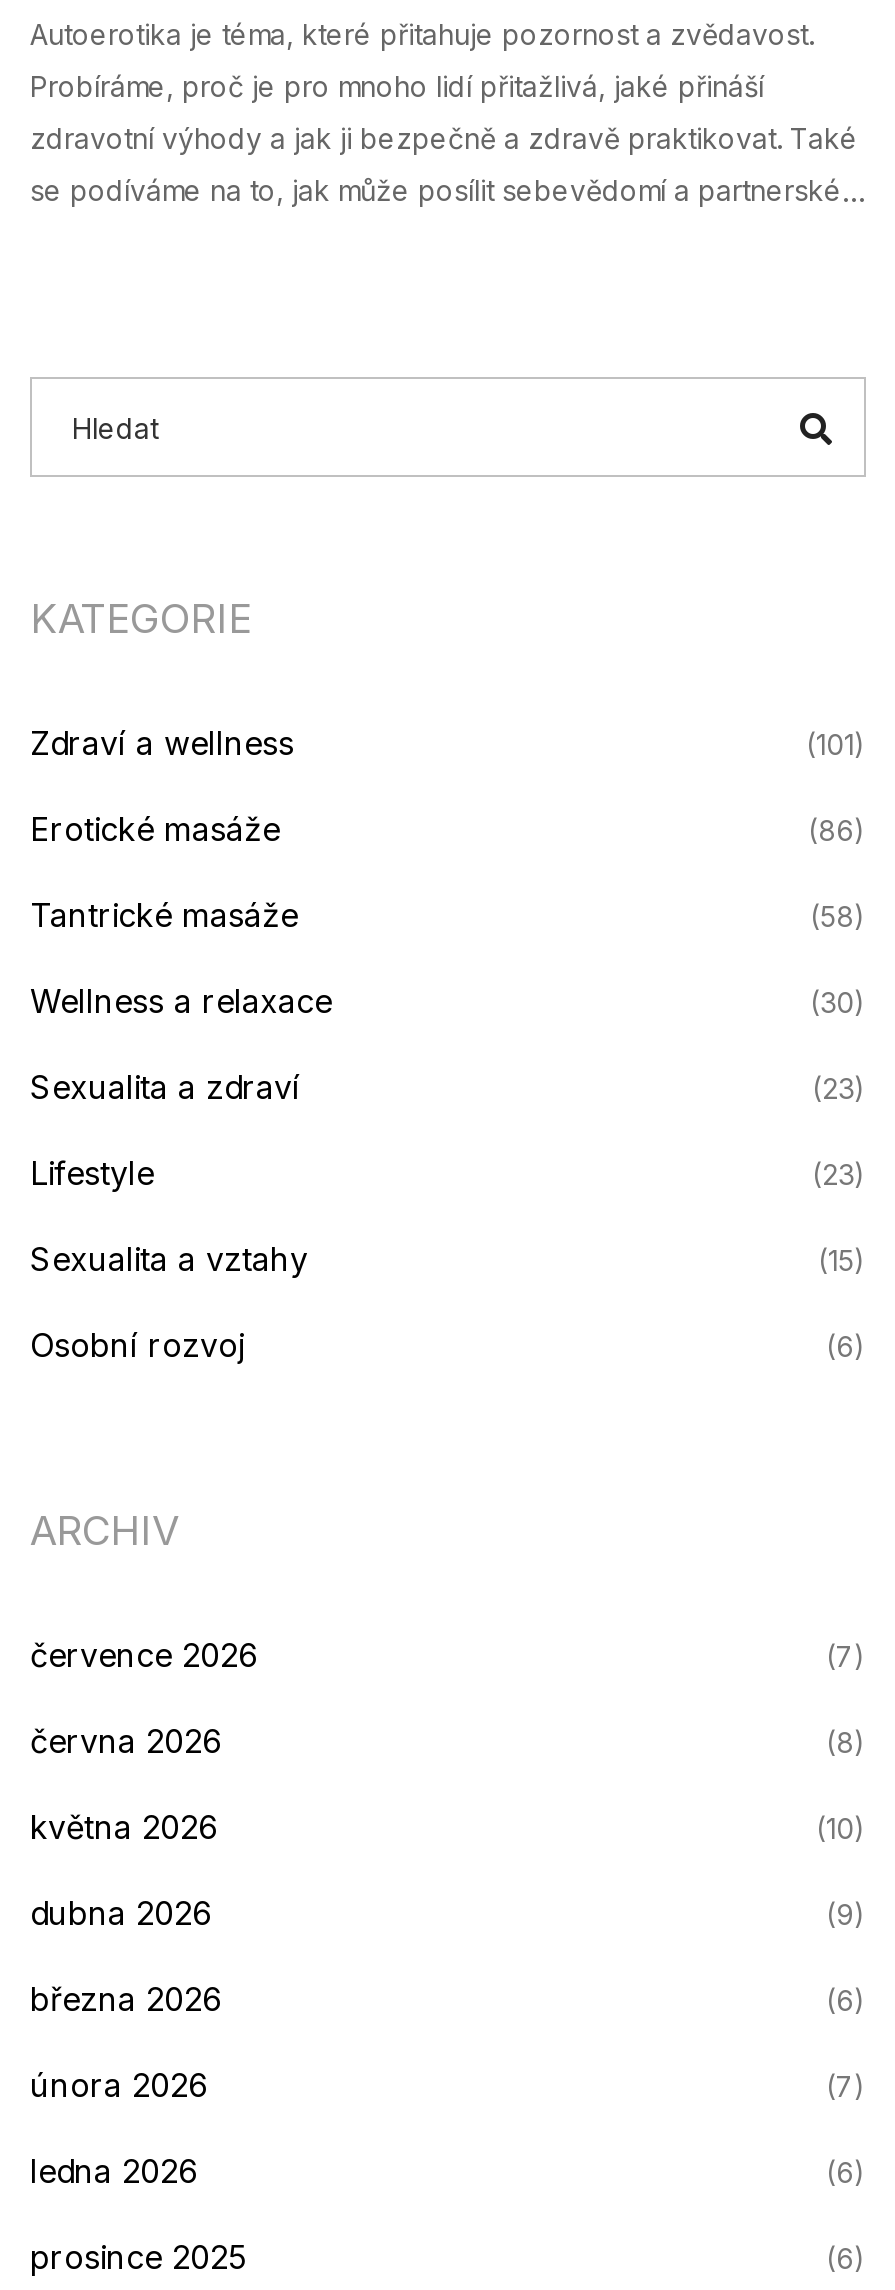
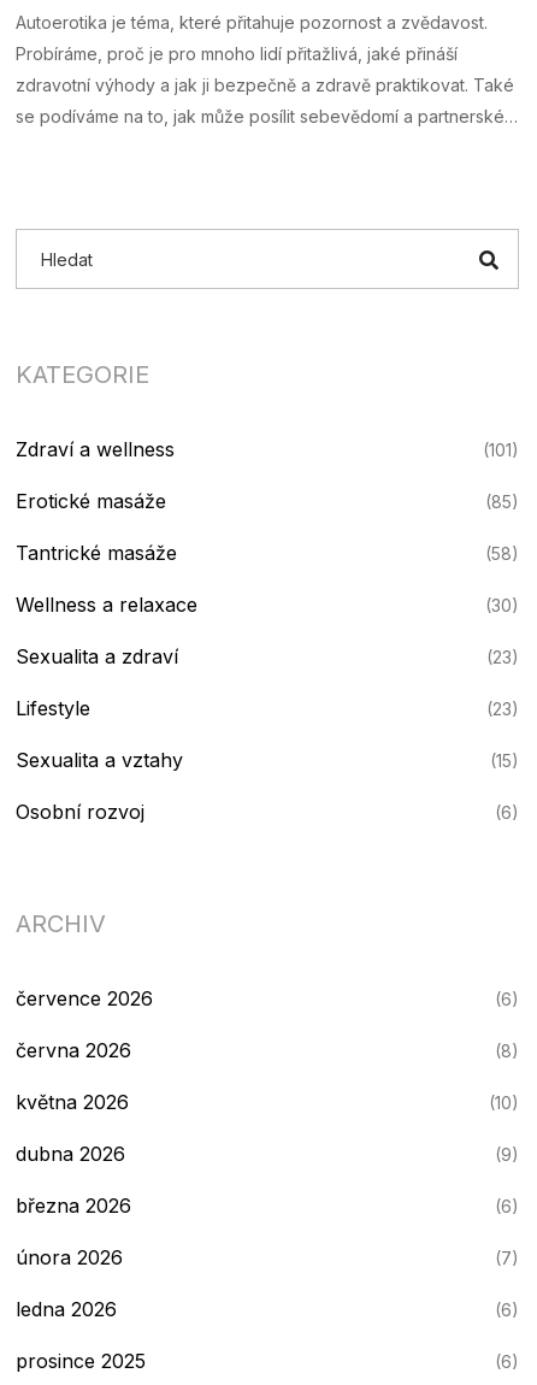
[808,813,866,847] (86) -> [485,492,519,512] (85)
[826,1639,866,1673] (7) -> [495,989,519,1009] (6)

